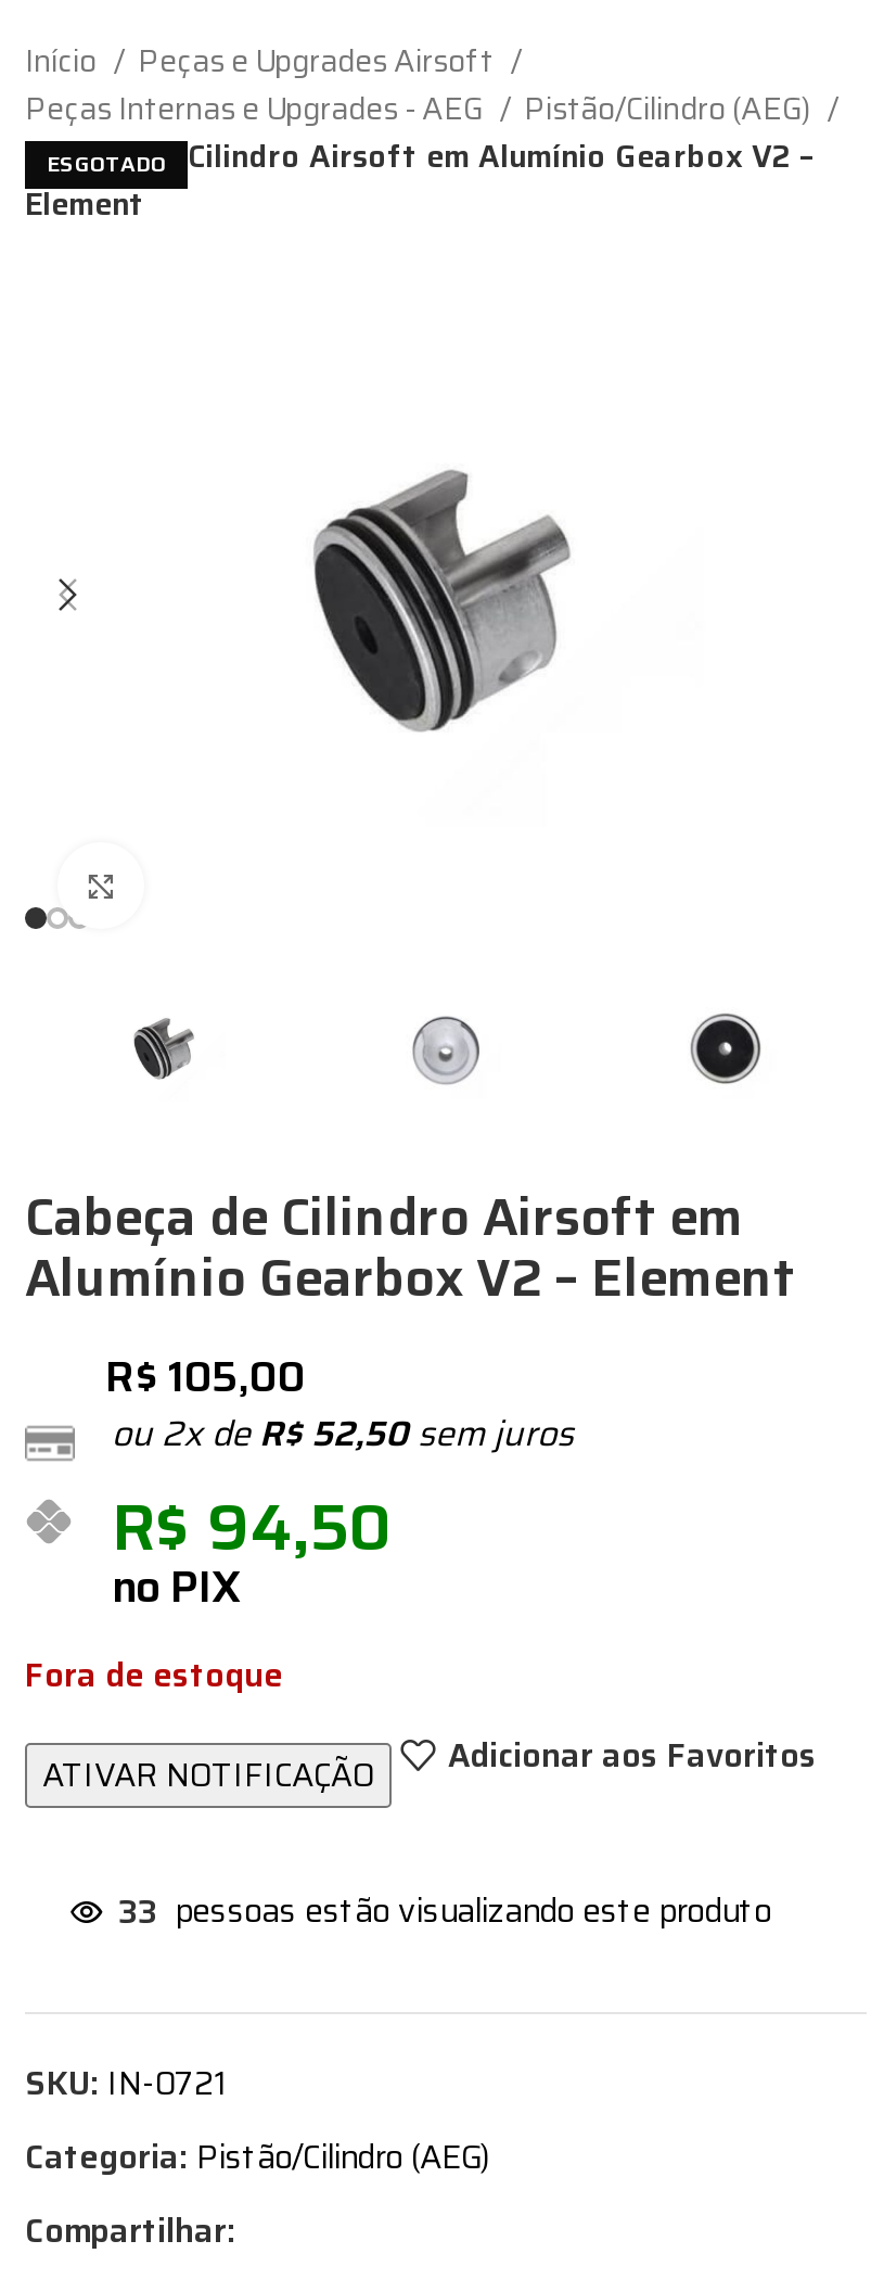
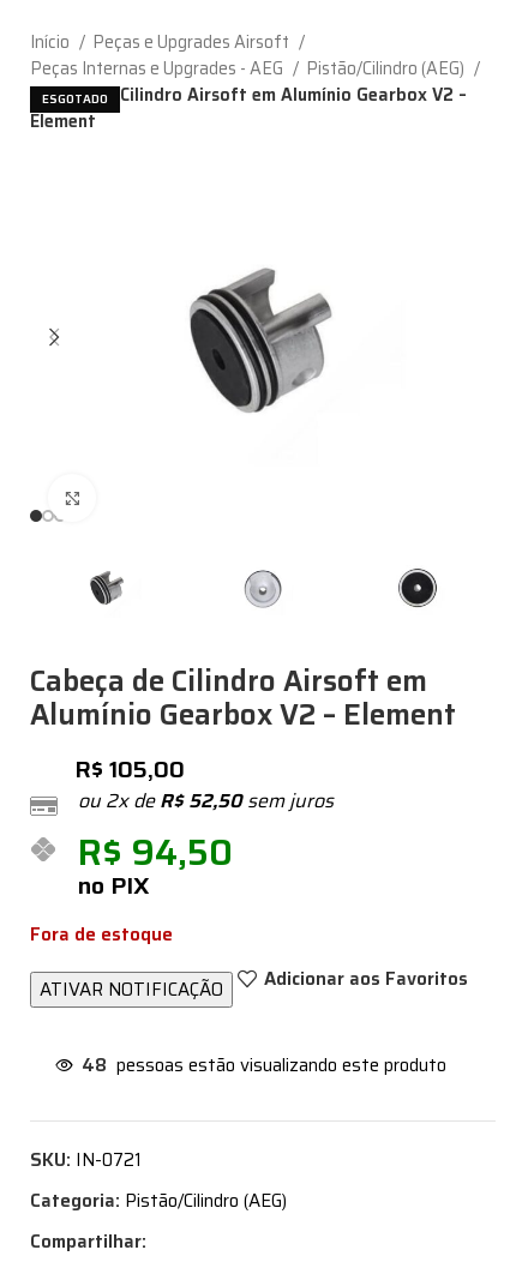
[118,1886,771,1938] 33 pessoas estão visualizando este produto -> [82,1051,446,1079] 48 pessoas estão visualizando este produto

